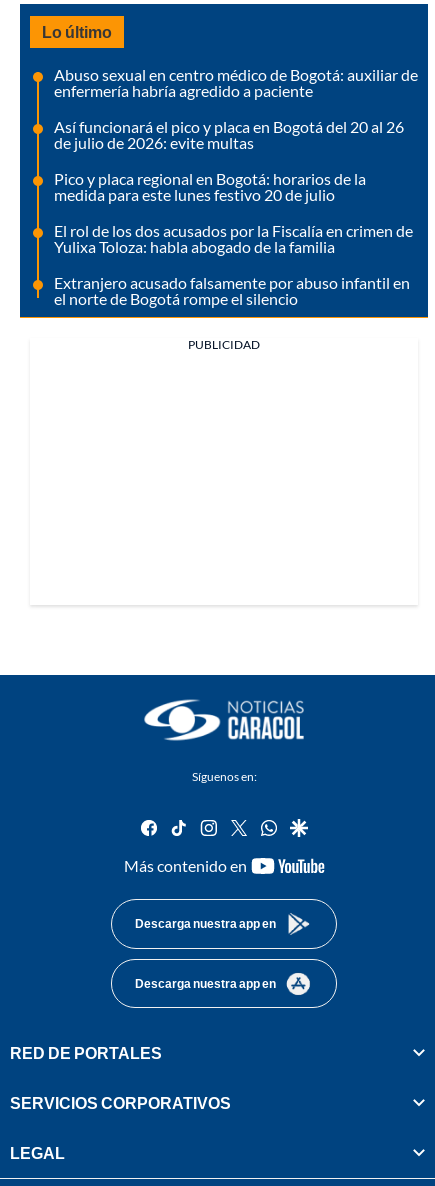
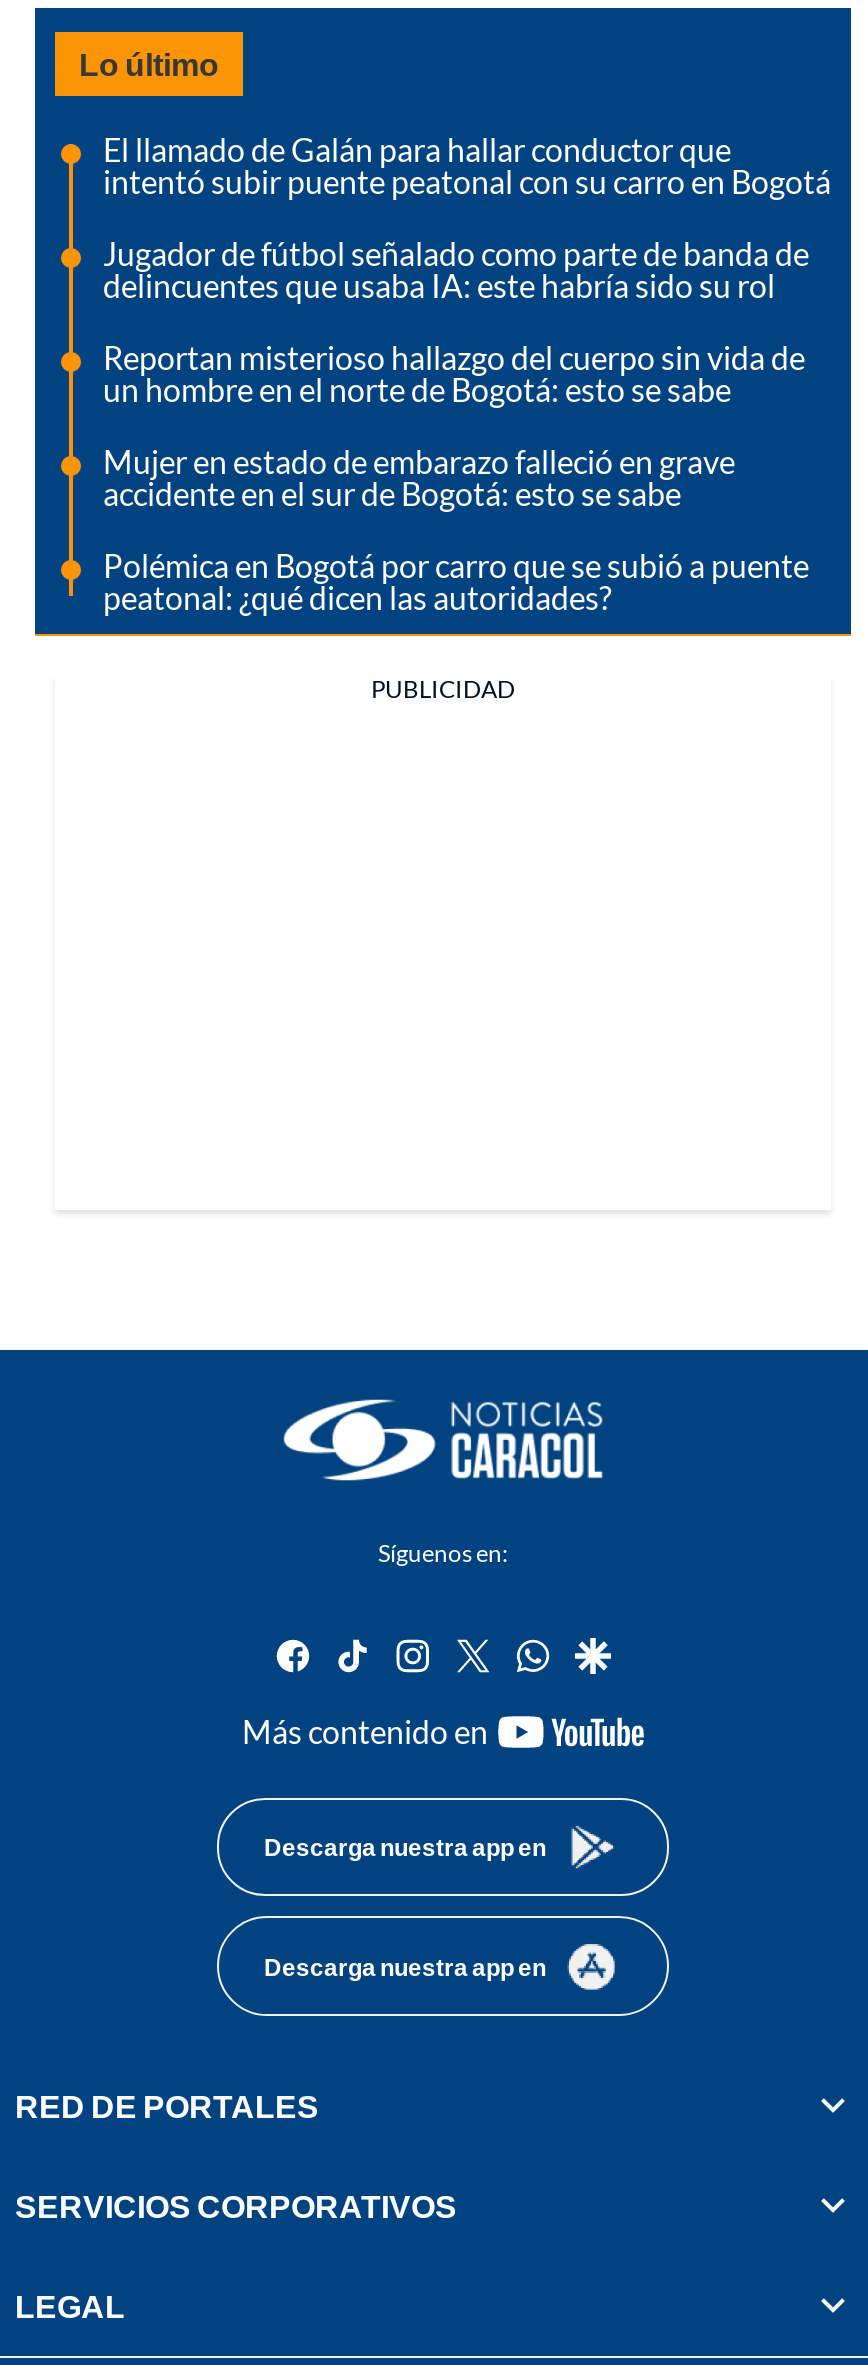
[54,65,418,100] Abuso sexual en centro médico de Bogotá: auxiliar de | enfermería habría agredido a paciente -> [103,130,831,200] El llamado de Galán para hallar conductor que | intentó subir puente peatonal con su carro en Bogotá
[54,117,404,152] Así funcionará el pico y placa en Bogotá del 20 al 26 | de julio de 2026: evite multas -> [103,234,809,304] Jugador de fútbol señalado como parte de banda de | delincuentes que usaba IA: este habría sido su rol
[54,169,366,204] Pico y placa regional en Bogotá: horarios de la | medida para este lunes festivo 20 de julio -> [103,338,805,408] Reportan misterioso hallazgo del cuerpo sin vida de | un hombre en el norte de Bogotá: esto se sabe
[54,221,413,256] El rol de los dos acusados por la Fiscalía en crimen de | Yulixa Toloza: habla abogado de la familia -> [103,442,735,512] Mujer en estado de embarazo falleció en grave | accidente en el sur de Bogotá: esto se sabe
[54,273,410,308] Extranjero acusado falsamente por abuso infantil en | el norte de Bogotá rompe el silencio -> [103,546,809,616] Polémica en Bogotá por carro que se subió a puente | peatonal: ¿qué dicen las autoridades?

